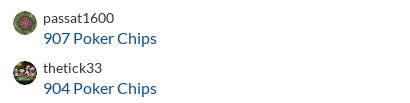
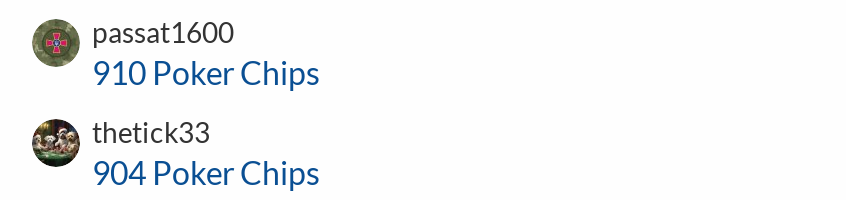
[43,28,157,47] 907 Poker Chips -> [92,52,320,90] 910 Poker Chips

